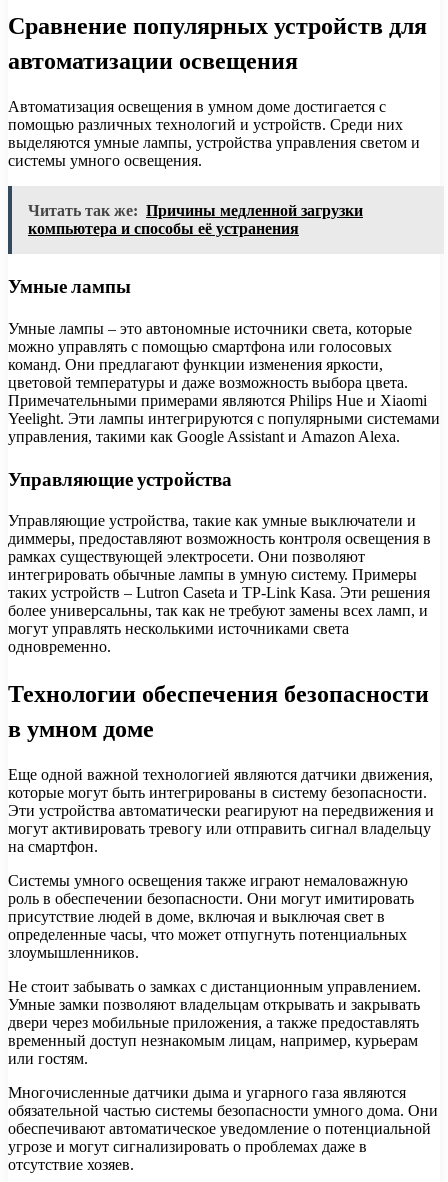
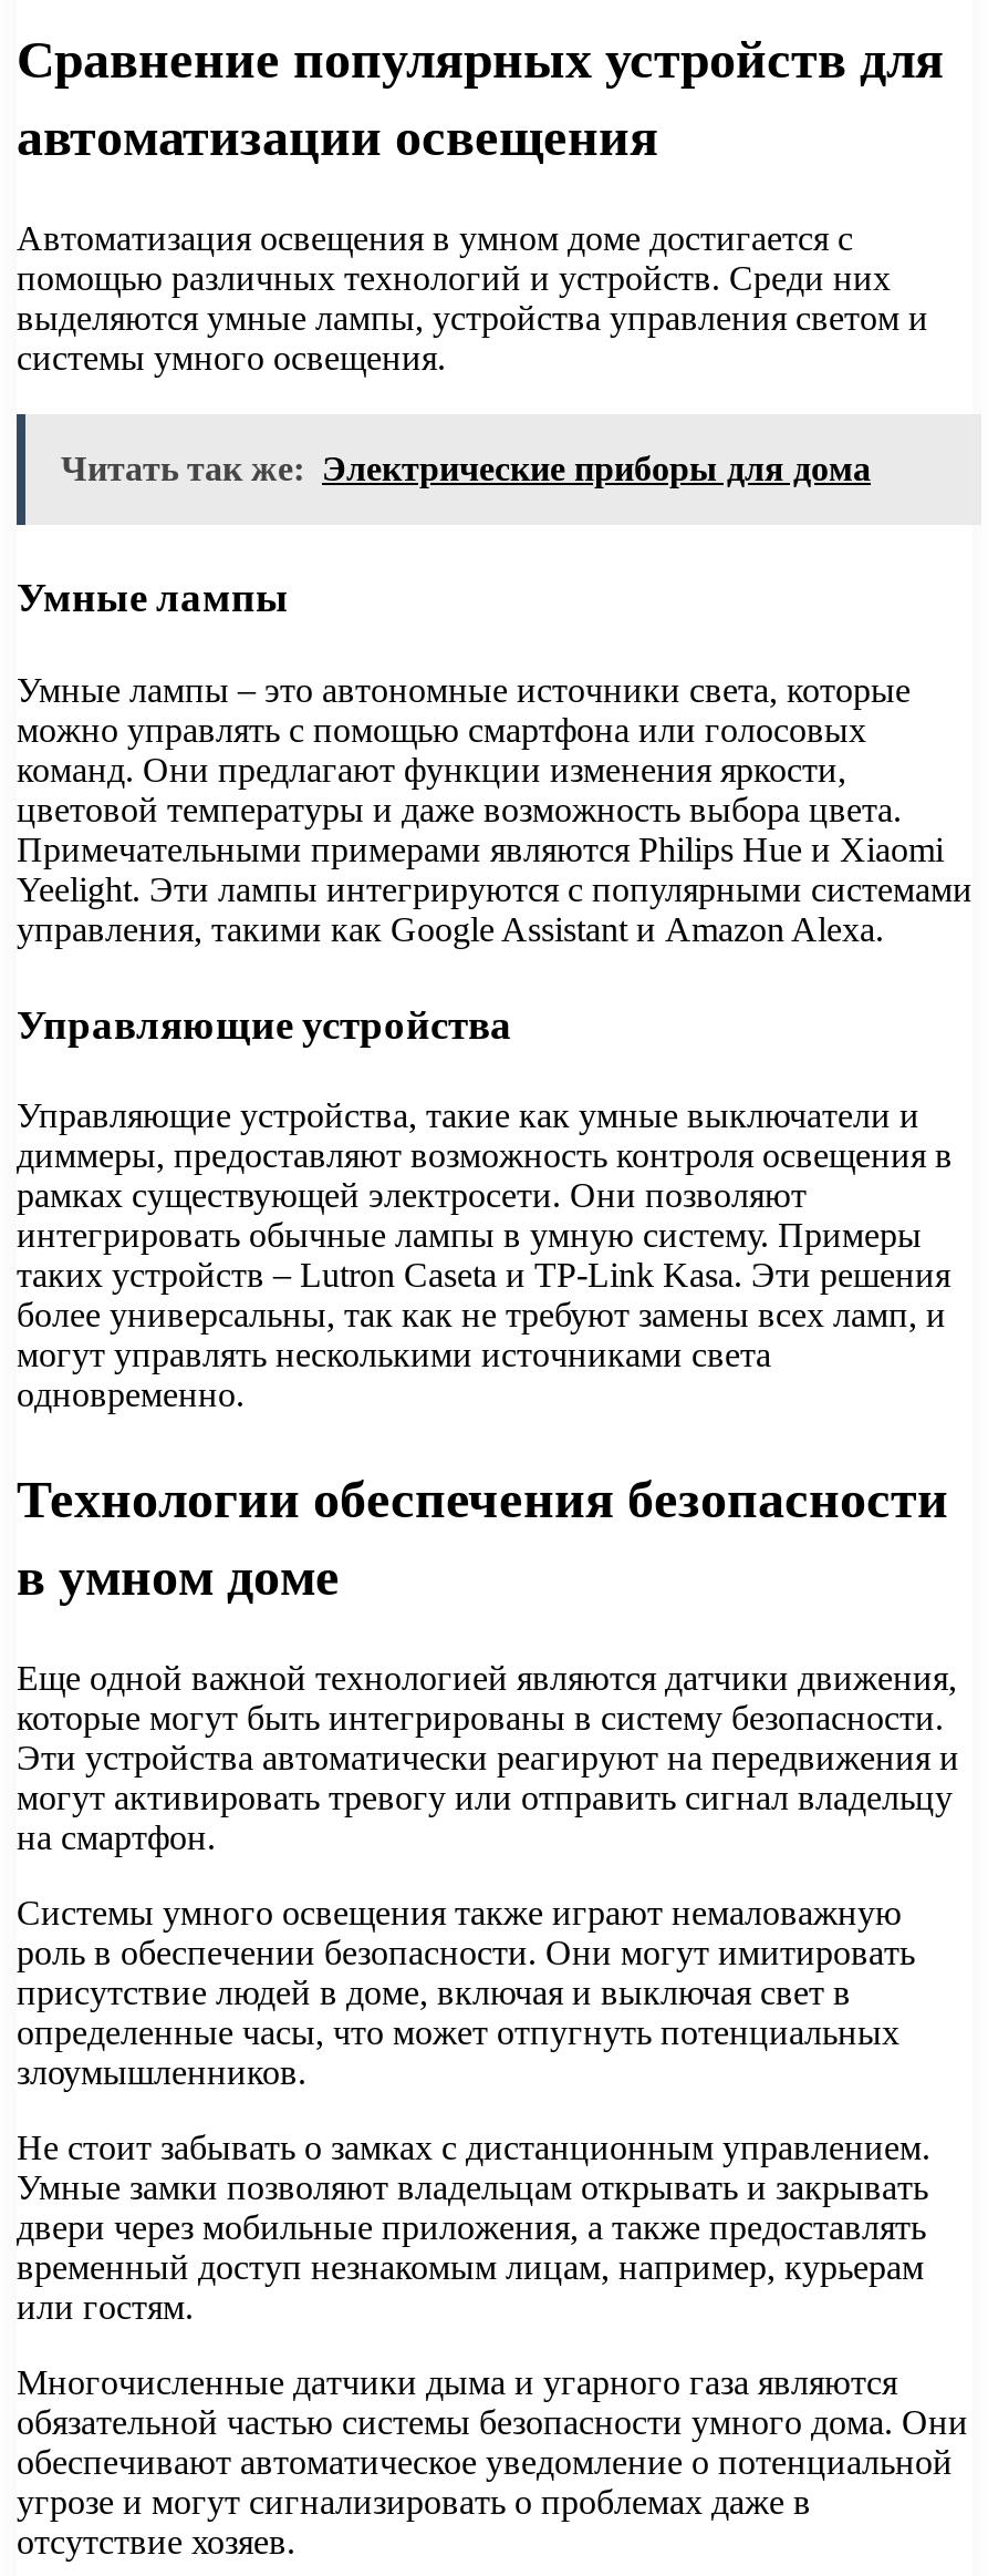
[28,202,363,237] Читать так же: Причины медленной загрузки | компьютера и способы её устранения -> [61,449,871,486] Читать так же: Электрические приборы для дома

